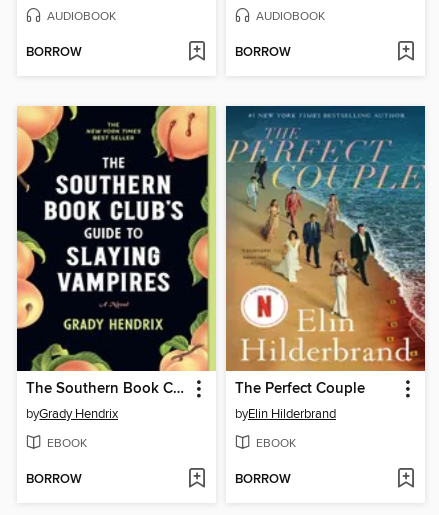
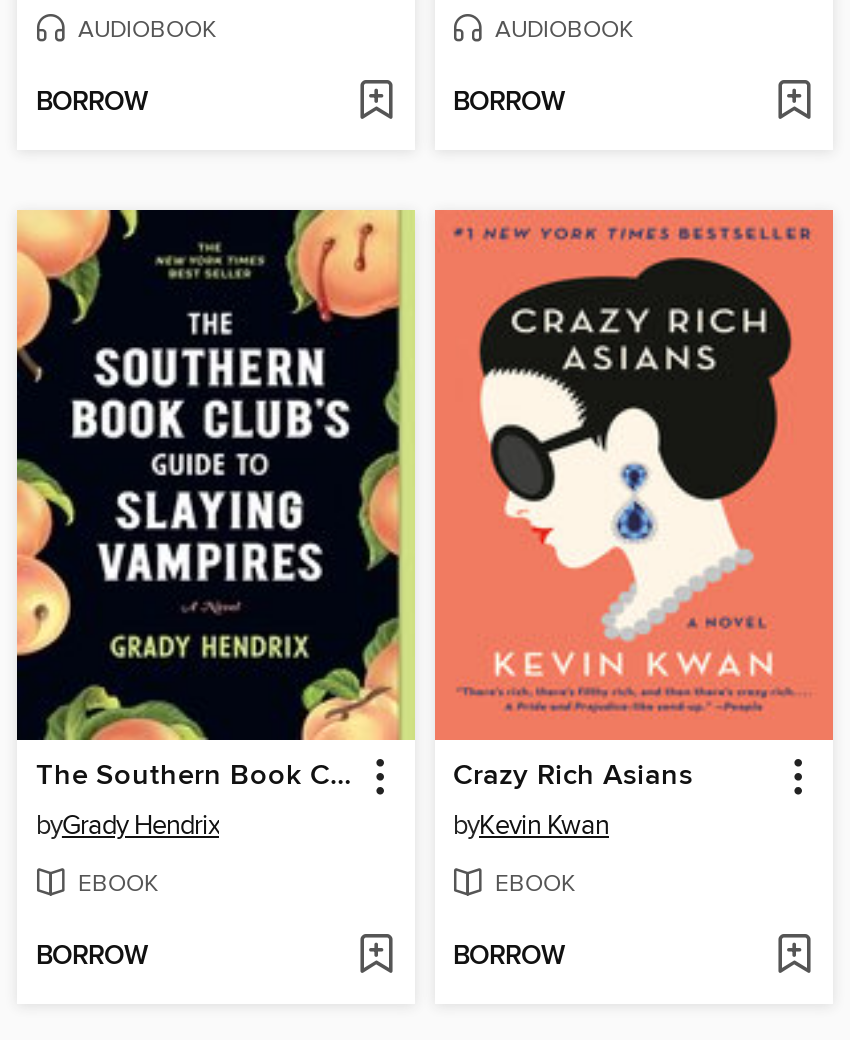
[225,105,426,422] [image] | The Perfect Couple | byElin Hilderbrand -> [433,208,835,842] [image] | Crazy Rich Asians | byKevin Kwan

